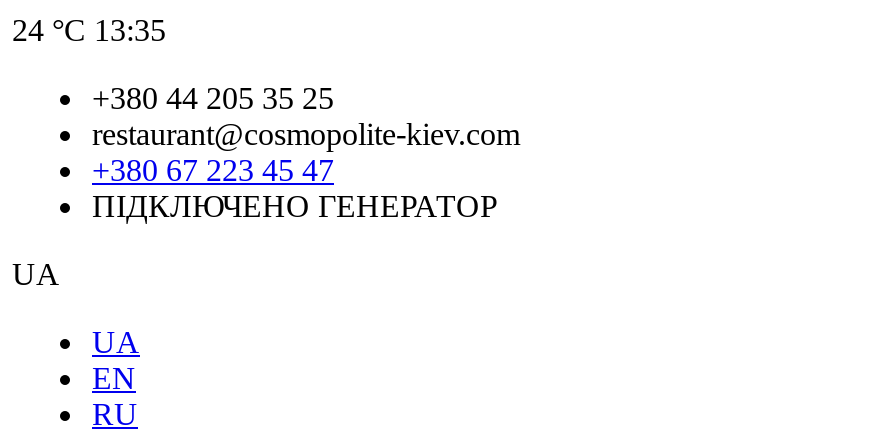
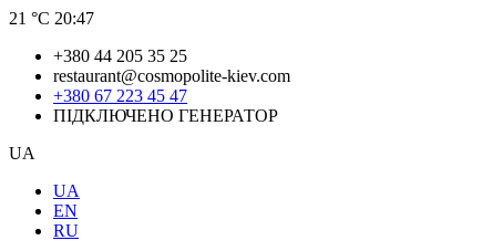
[12,13,166,47] 24 °C 13:35 -> [9,9,94,28] 21 °C 20:47

